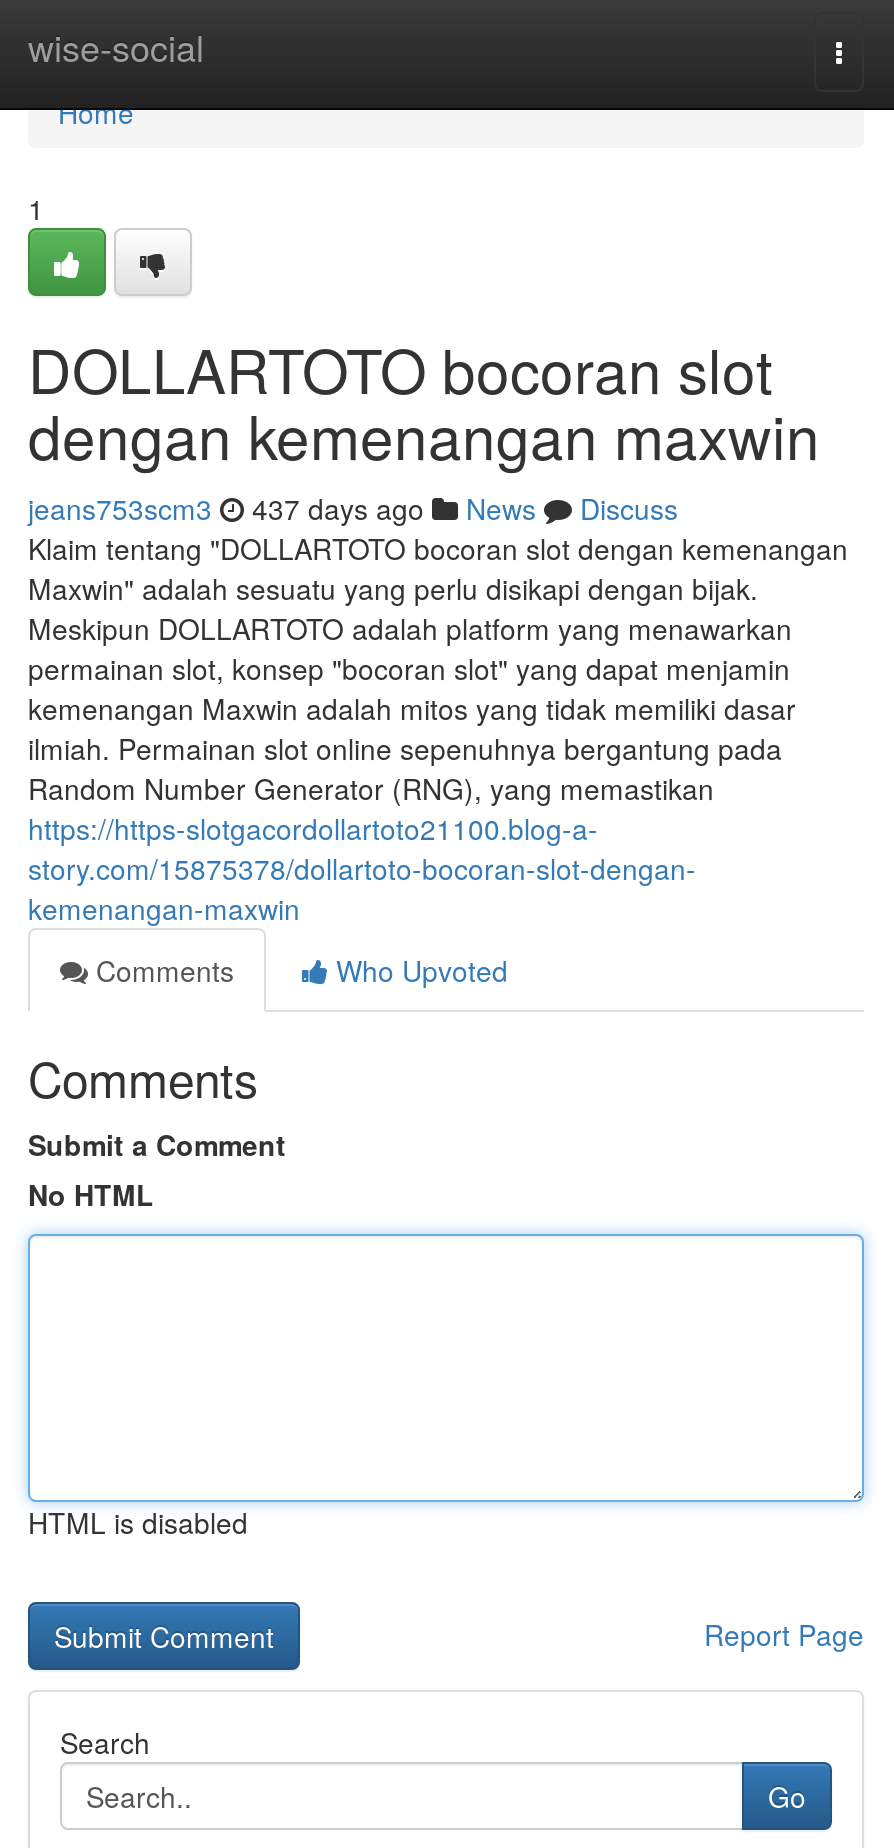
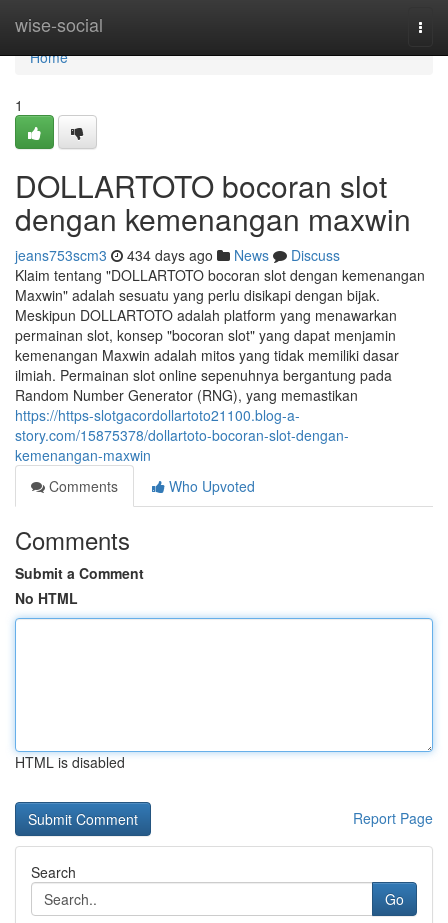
[28,488,678,528] jeans753scm3 437 days ago News Discuss -> [15,245,340,265] jeans753scm3 434 days ago News Discuss

